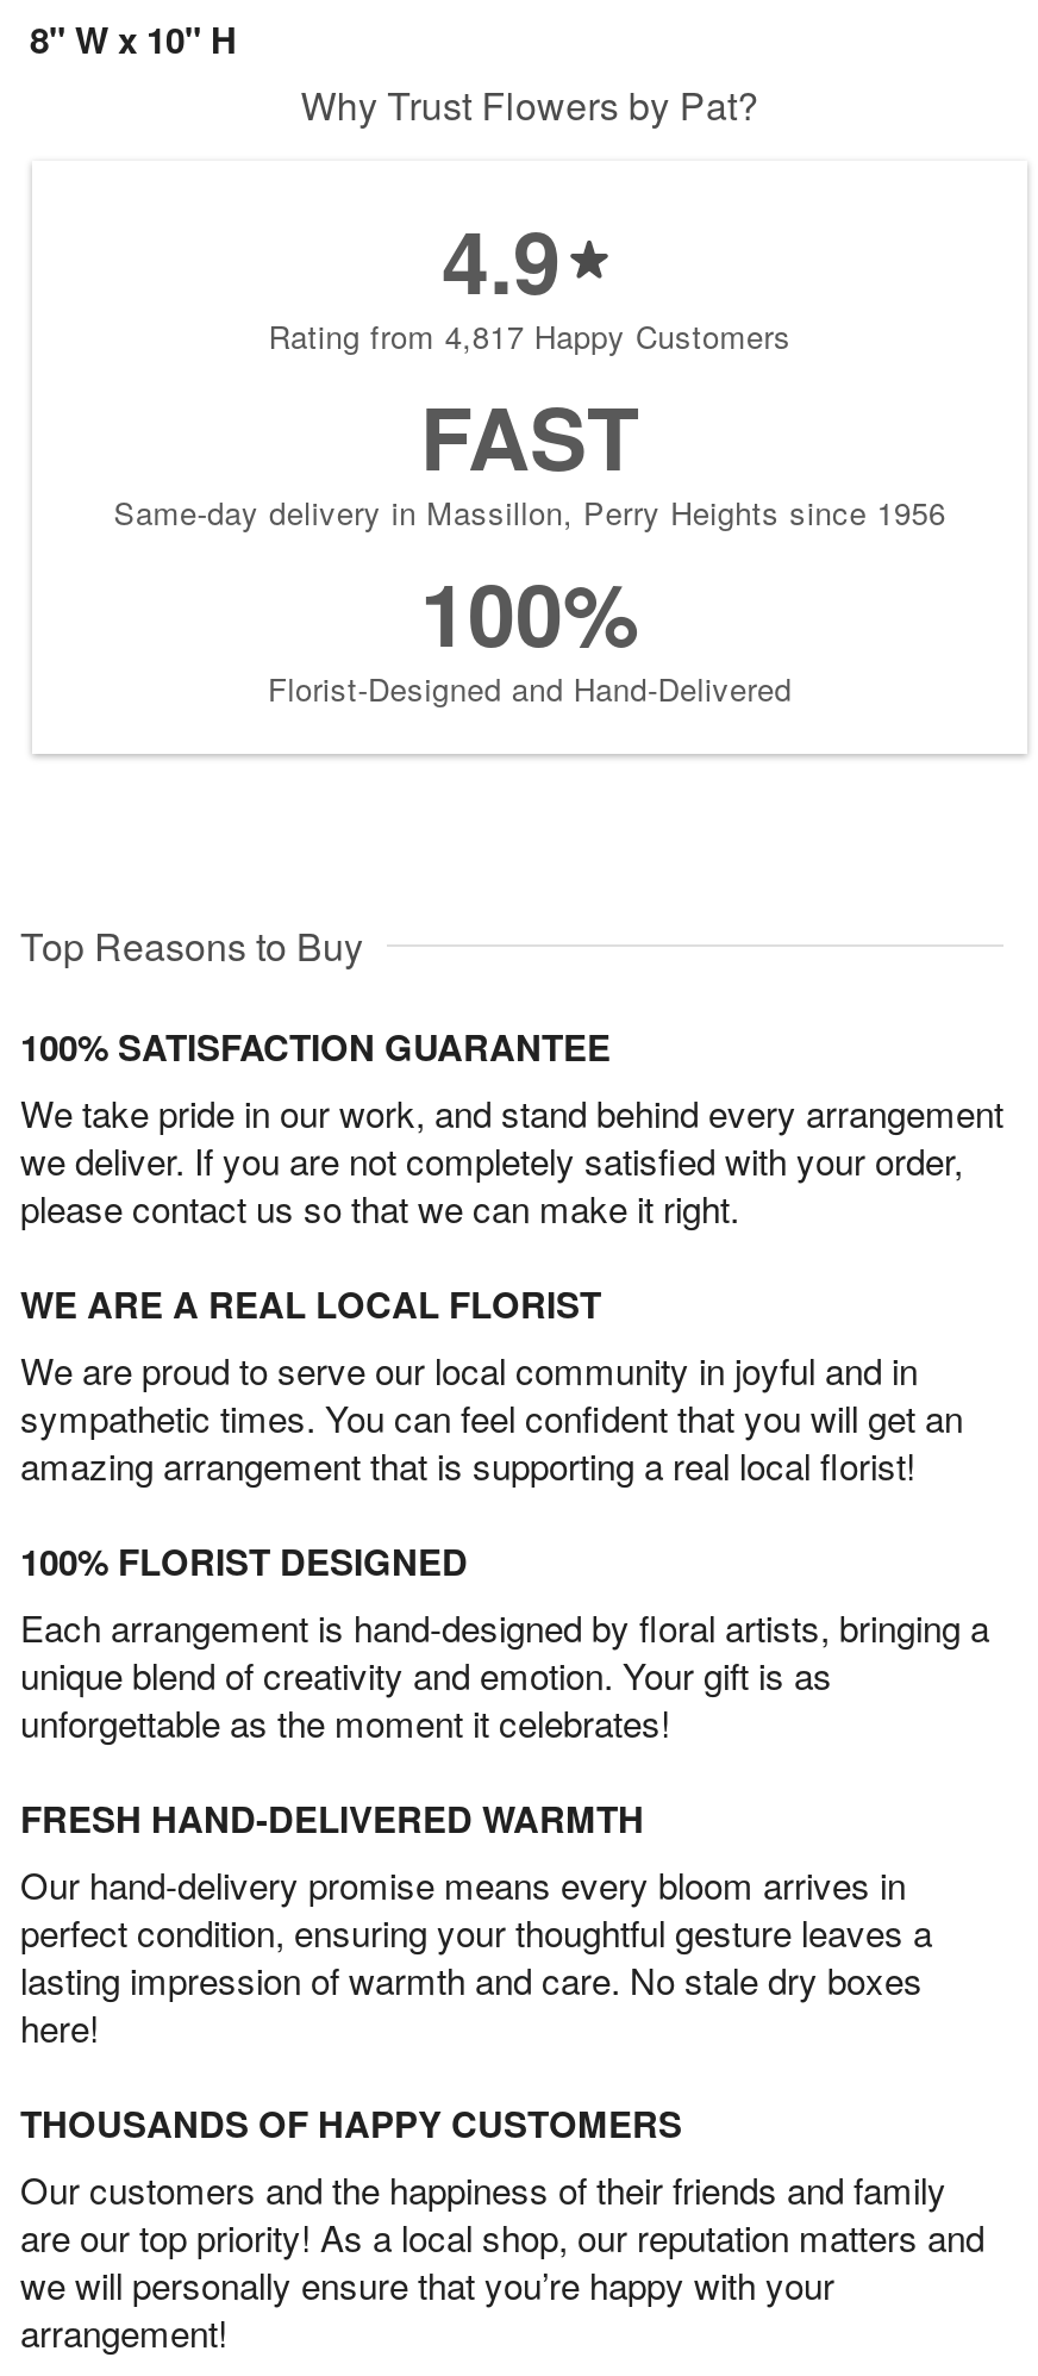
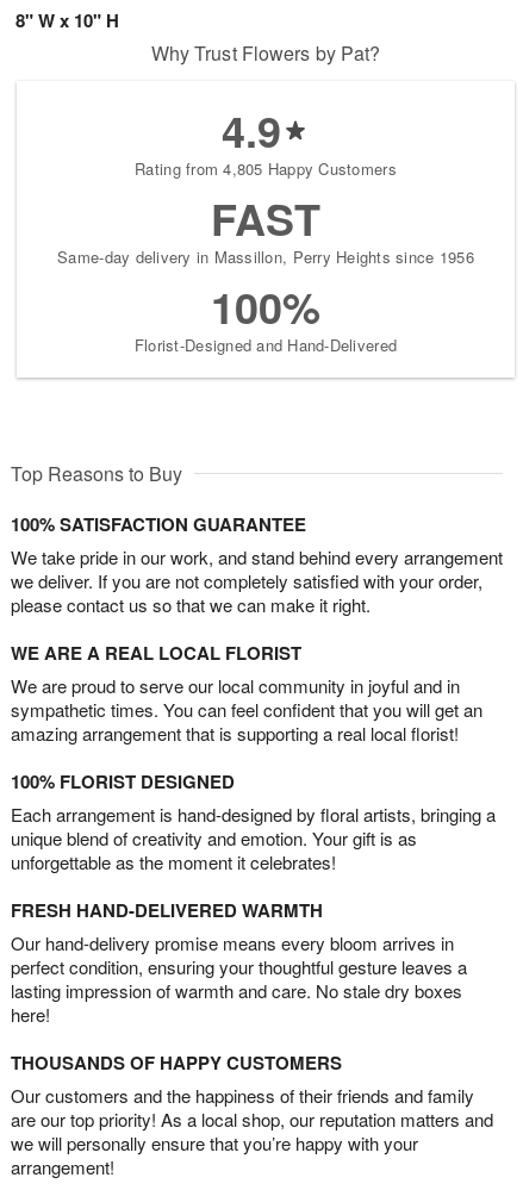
[268,312,791,357] Rating from 4,817 Happy Customers -> [135,157,396,179] Rating from 4,805 Happy Customers

